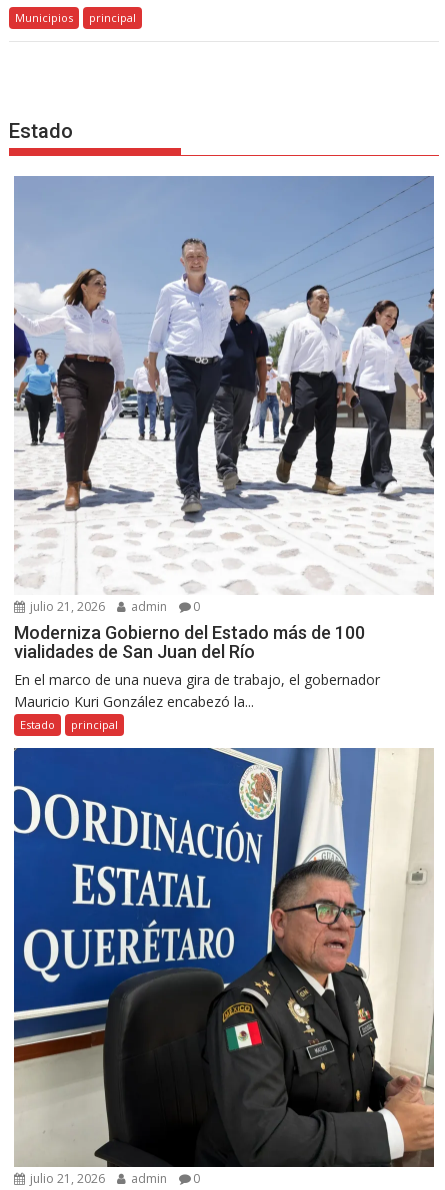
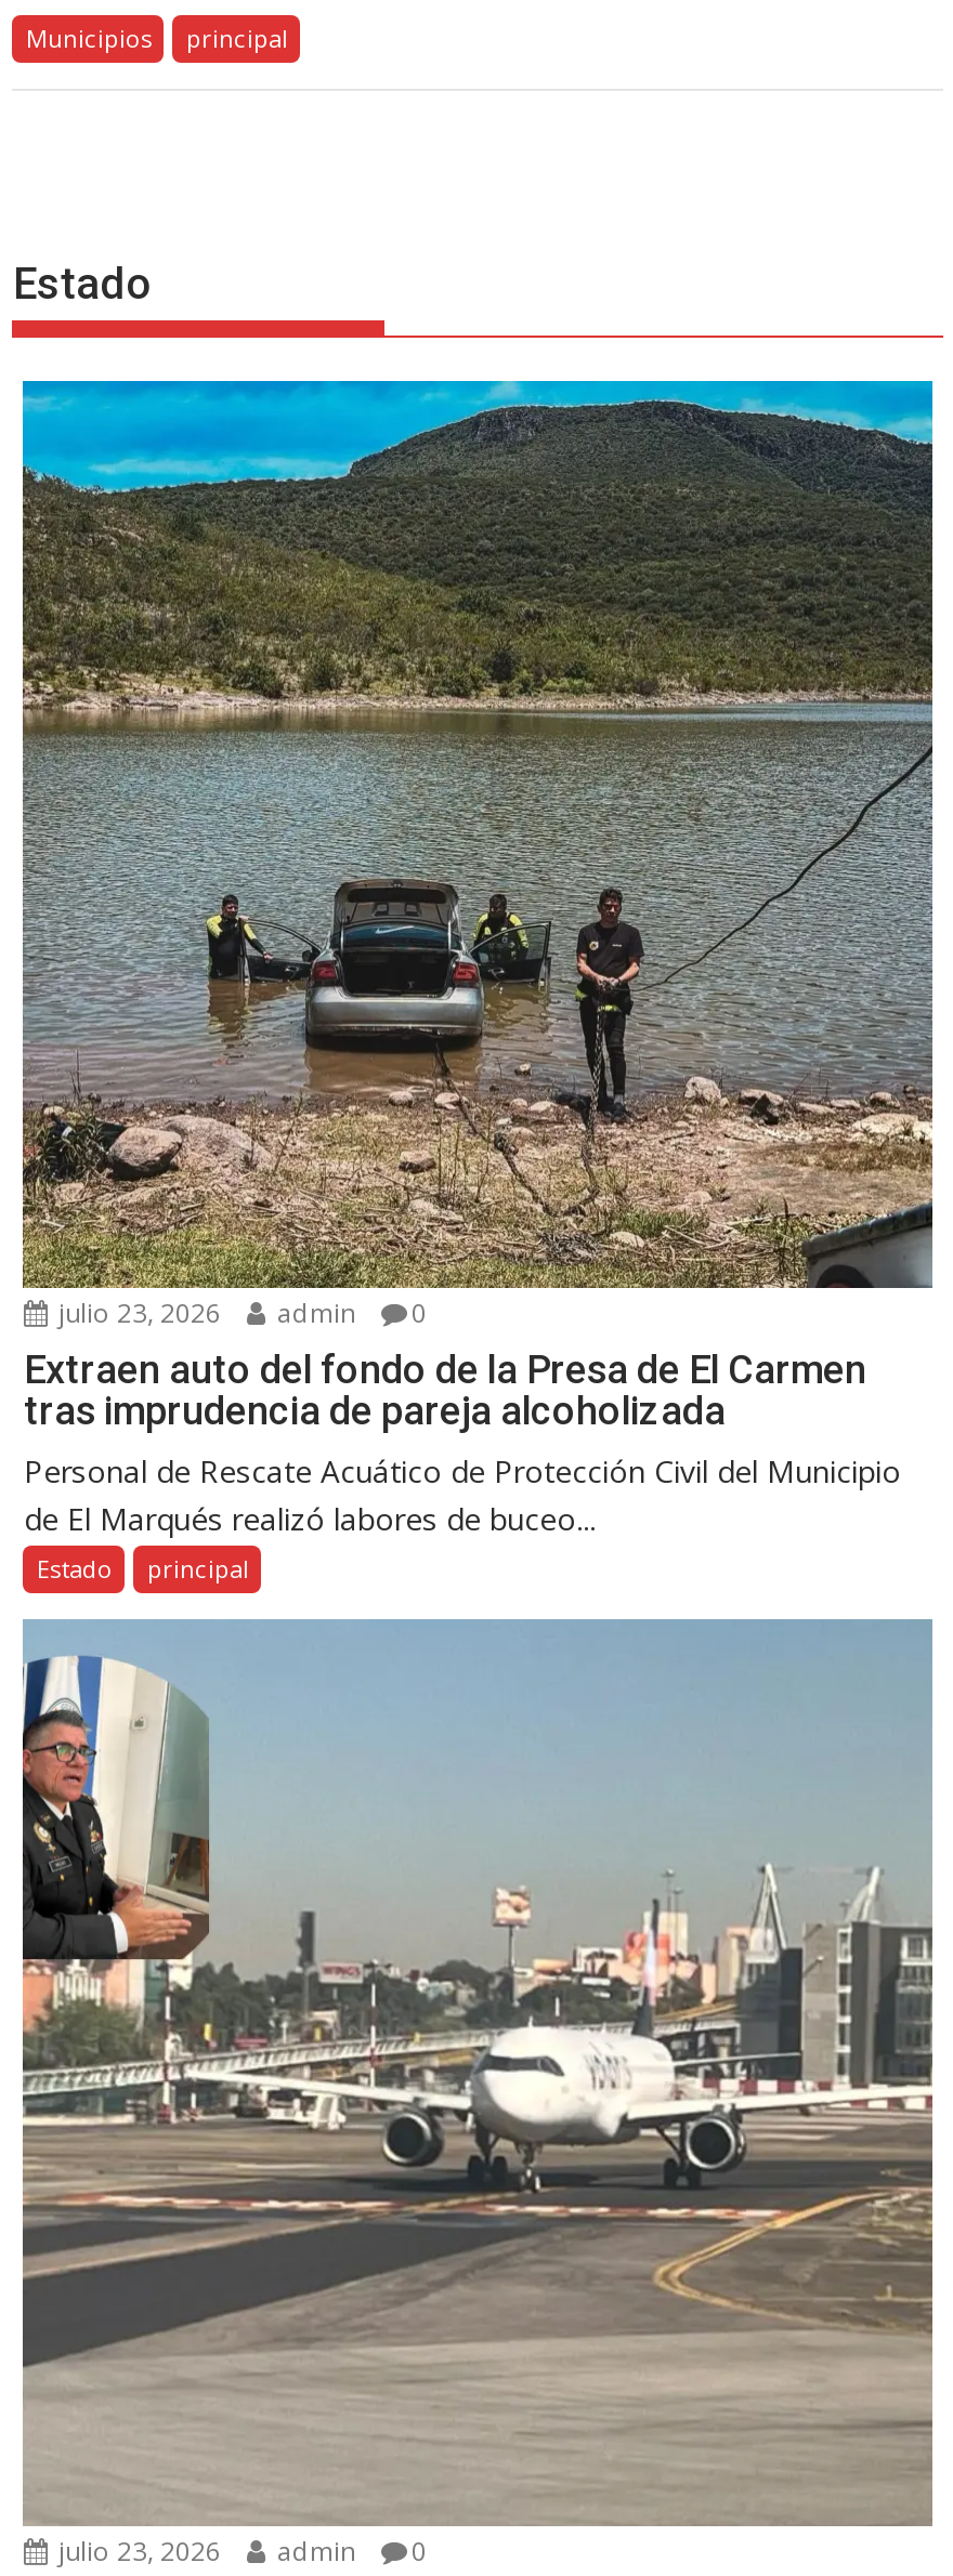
[13,175,435,615] [image] | julio 21, 2026 admin 0 -> [21,379,935,1331] [image] | julio 23, 2026 admin 0
[14,622,380,711] Moderniza Gobierno del Estado más de 100 | vialidades de San Juan del Río | En el marco de una nueva gira de trabajo, el gobernador | Mauricio Kuri González encabezó la... -> [24,1346,901,1539] Extraen auto del fondo de la Presa de El Carmen | tras imprudencia de pareja alcoholizada | Personal de Rescate Acuático de Protección Civil del Municipio | de El Marqués realizó labores de buceo...
[13,748,434,1187] [image] | julio 21, 2026 admin 0 -> [21,1617,932,2569] [image] | julio 23, 2026 admin 0

